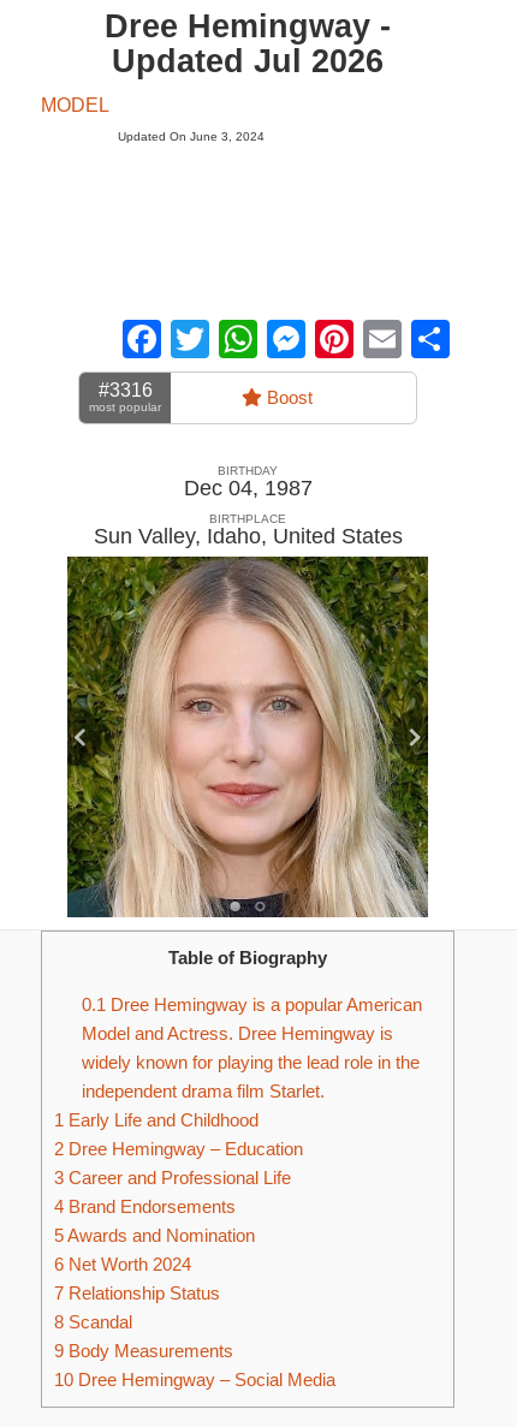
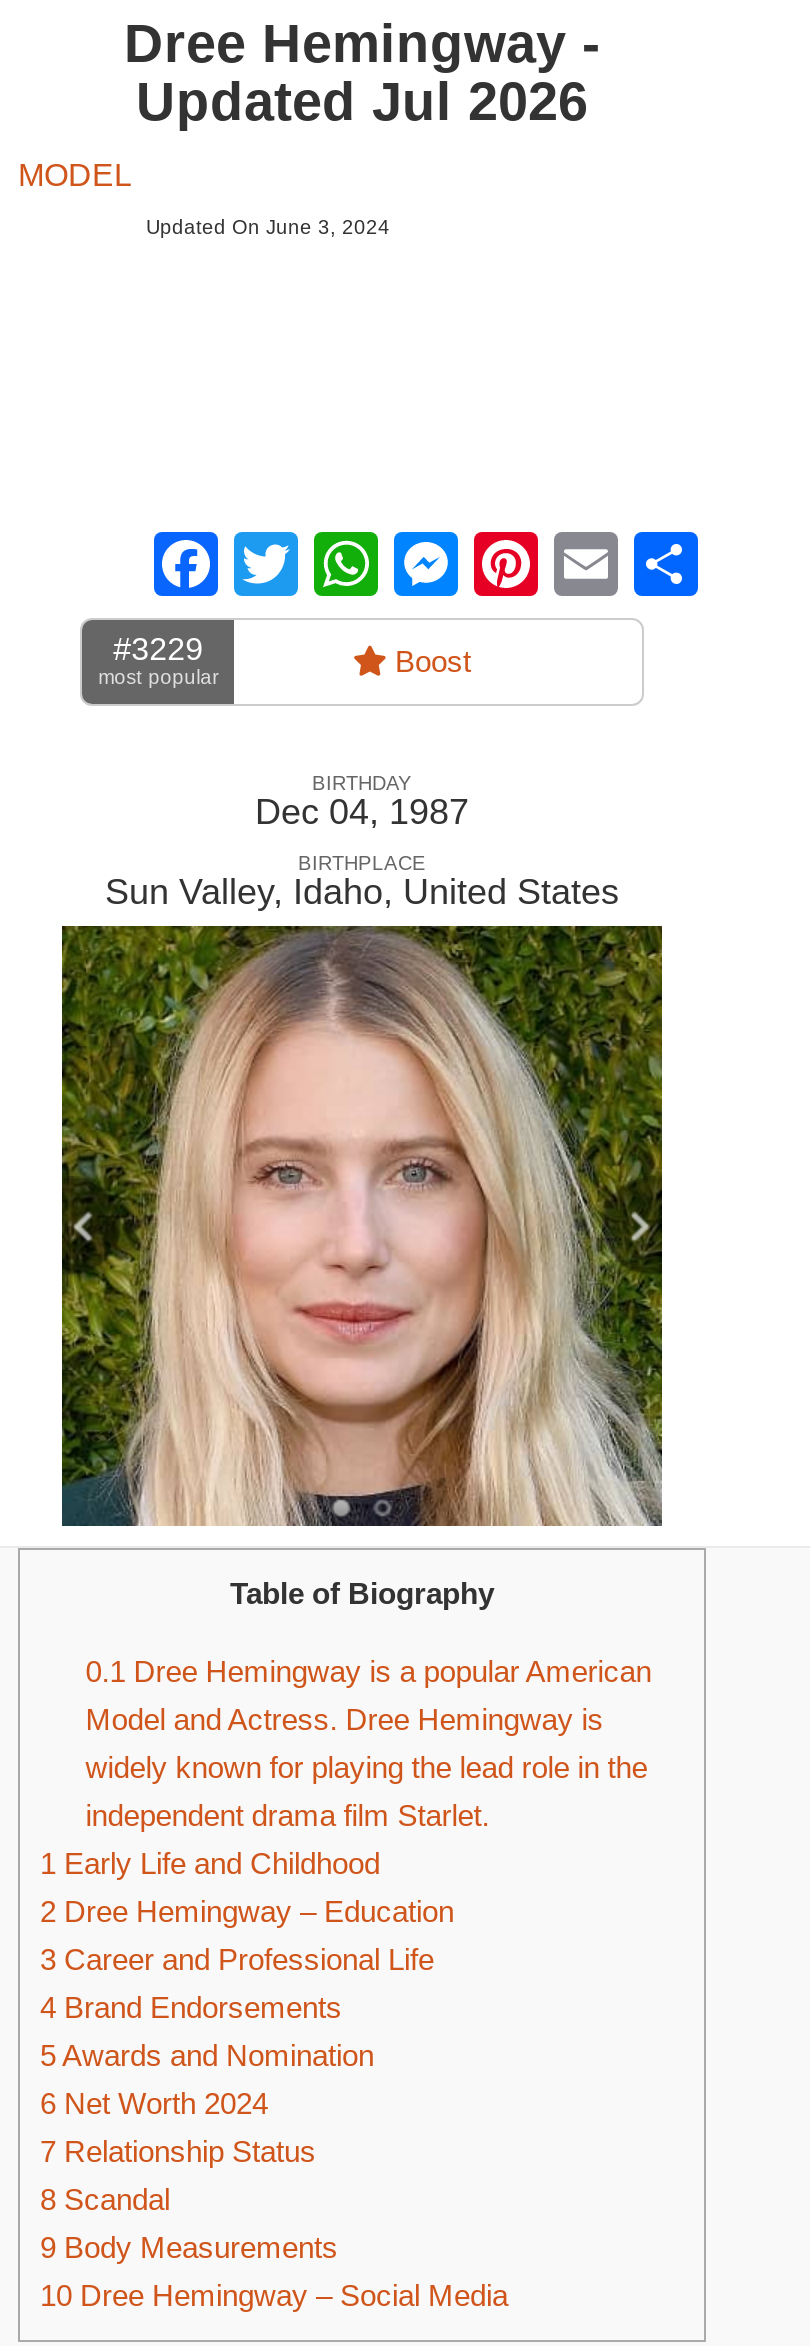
[98,380,152,400] #3316 -> [113,632,203,666] #3229

